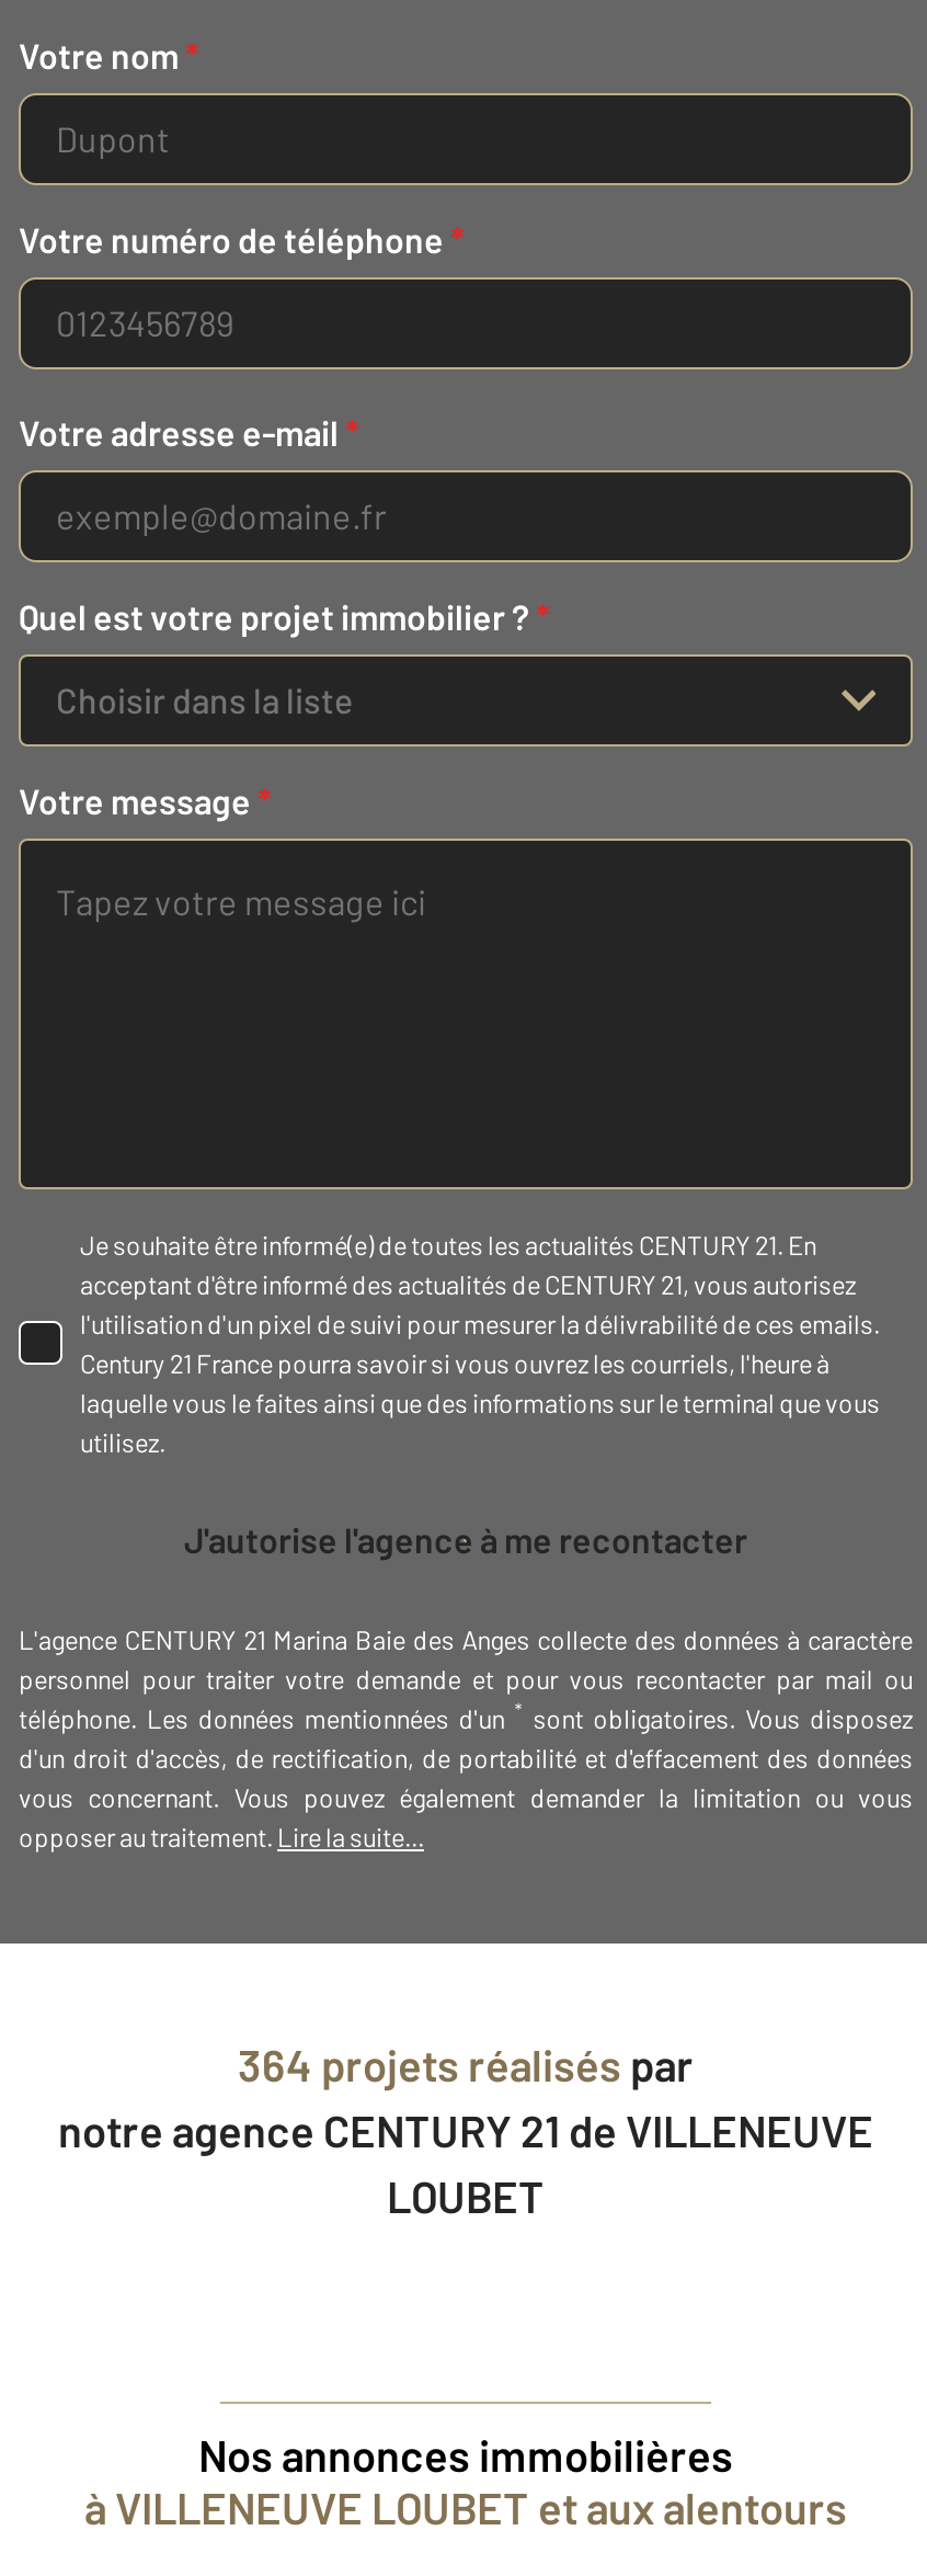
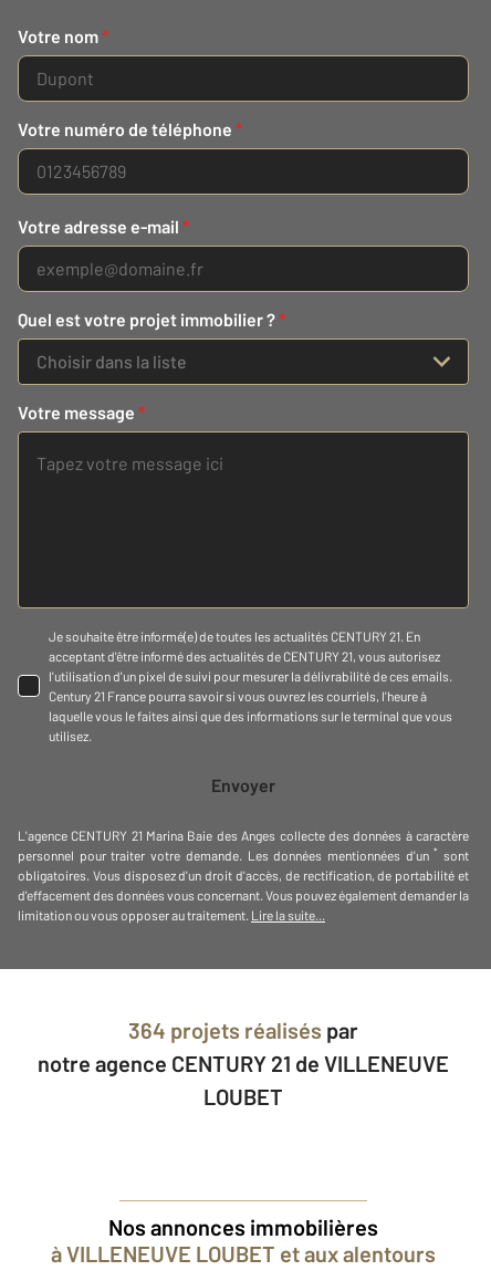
[208,1518,747,1559] J'autorise l'agence à me recontacter -> [221,774,275,795] Envoyer
[19,1662,913,1851] personnel pour traiter votre demande et pour vous recontacter par mail ou | téléphone. Les données mentionnées d'un * sont obligatoires. Vous disposez | d'un droit d'accès, de rectification, de portabilité et d'effacement des données | vous concernant. Vous pouvez également demander la limitation ou vous | opposer au traitement. Lire la suite... -> [18,845,469,922] personnel pour traiter votre demande. Les données mentionnées d'un * sont | obligatoires. Vous disposez d'un droit d'accès, de rectification, de portabilité et | d'effacement des données vous concernant. Vous pouvez également demander la | limitation ou vous opposer au traitement. Lire la suite...

